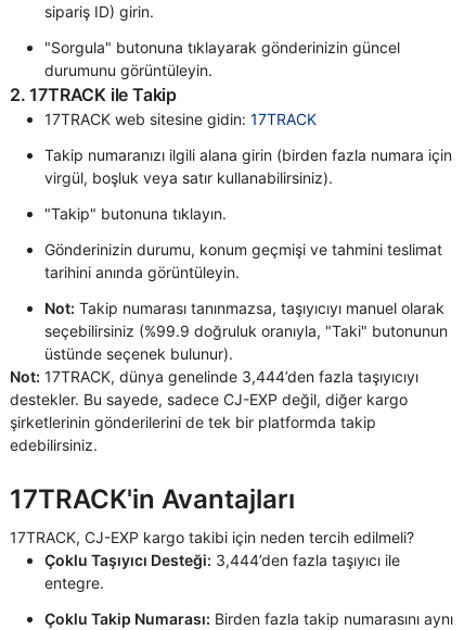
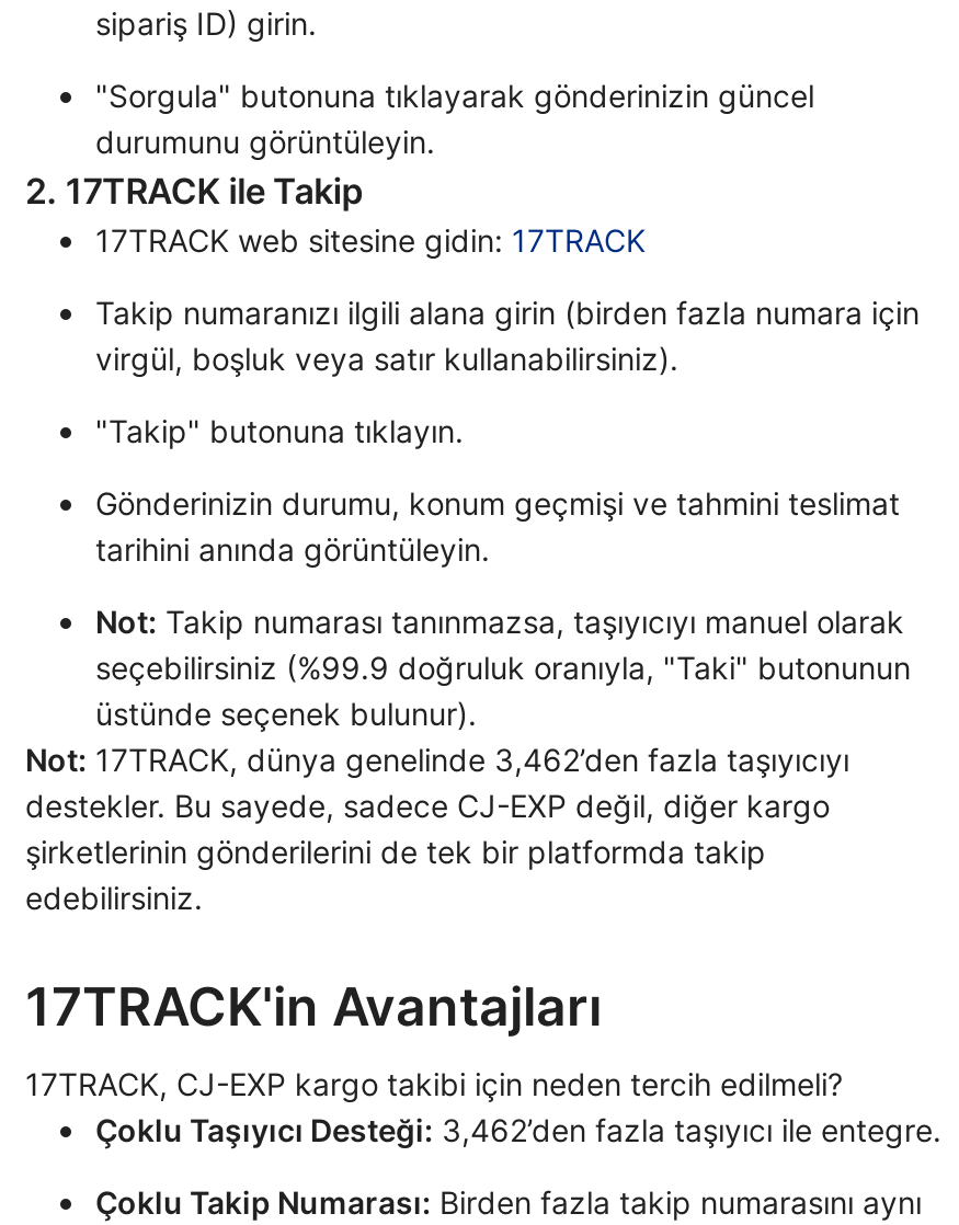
[10,367,418,386] Not: 17TRACK, dünya genelinde 3,444’den fazla taşıyıcıyı -> [25,741,849,778] Not: 17TRACK, dünya genelinde 3,462’den fazla taşıyıcıyı
[44,551,400,592] Çoklu Taşıyıcı Desteği: 3,444’den fazla taşıyıcı ile | entegre. -> [95,1111,941,1148] Çoklu Taşıyıcı Desteği: 3,462’den fazla taşıyıcı ile entegre.

